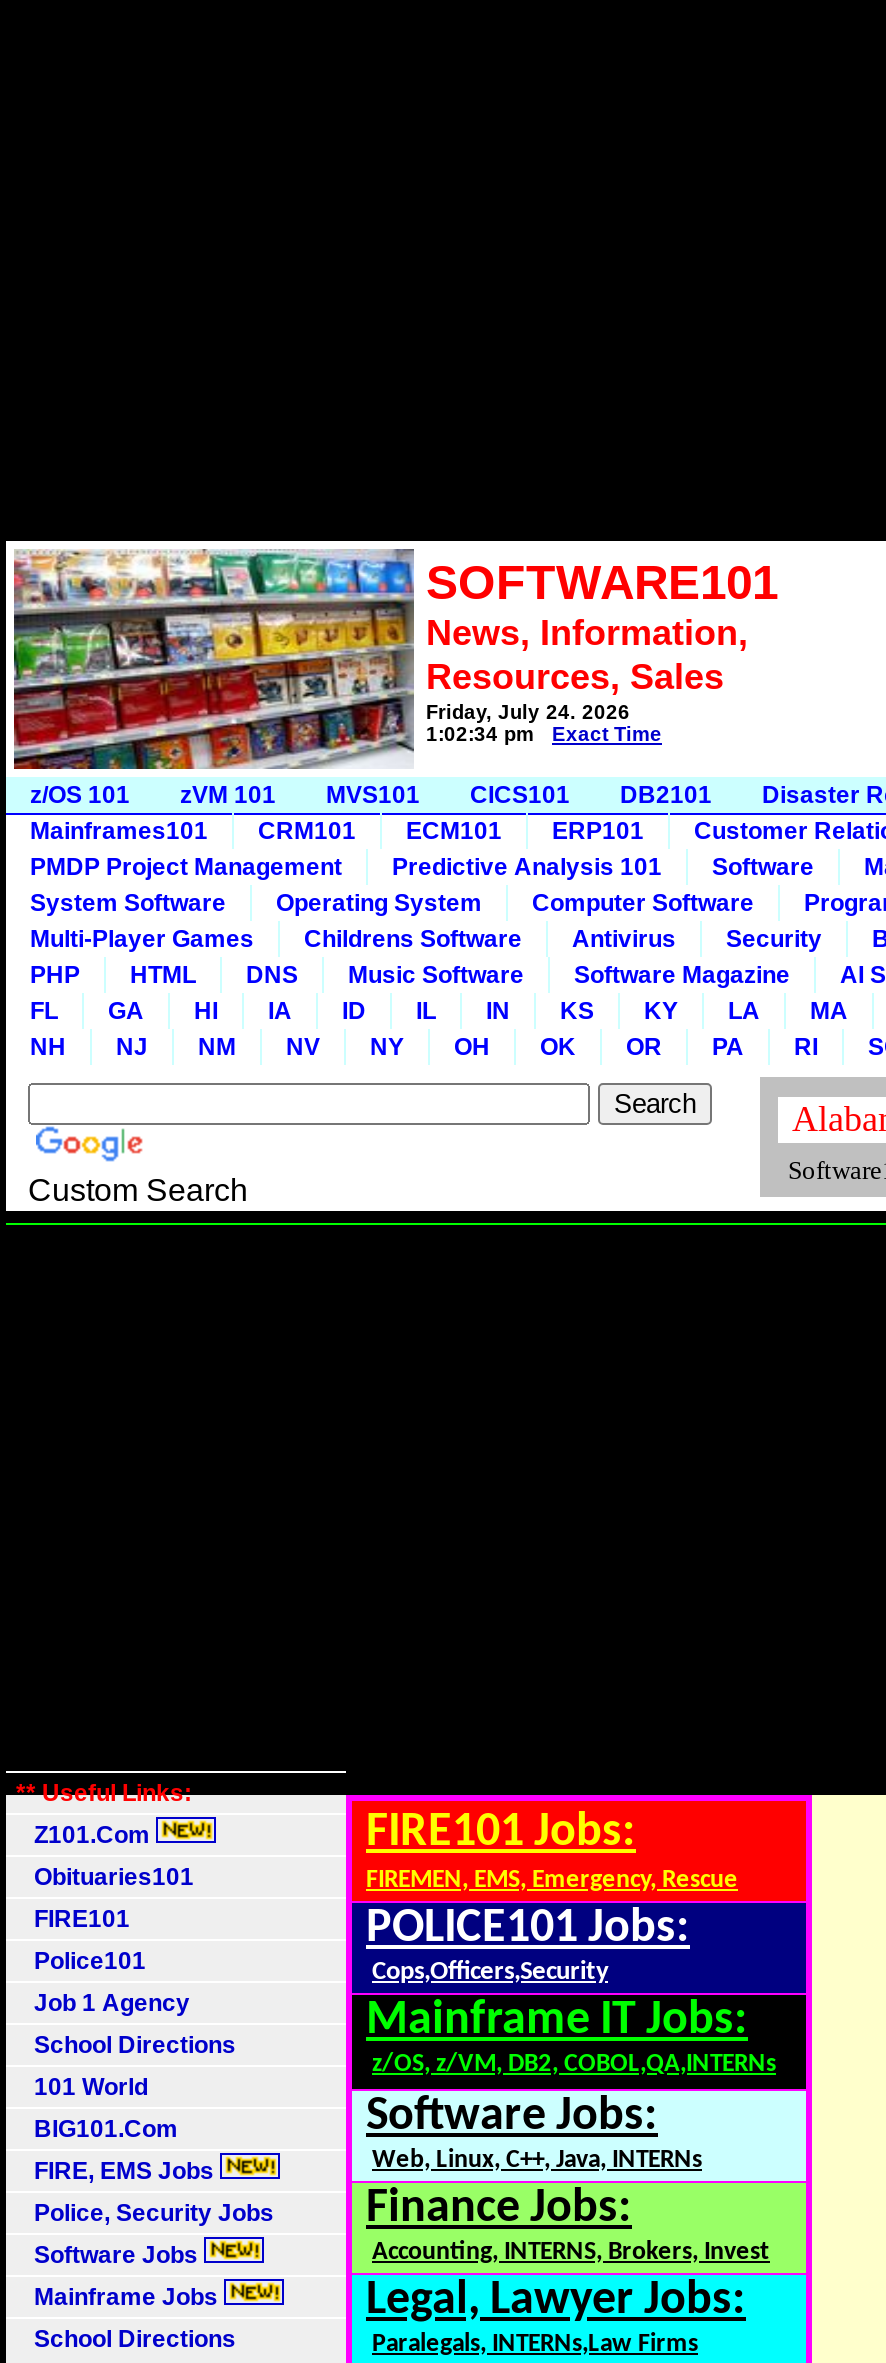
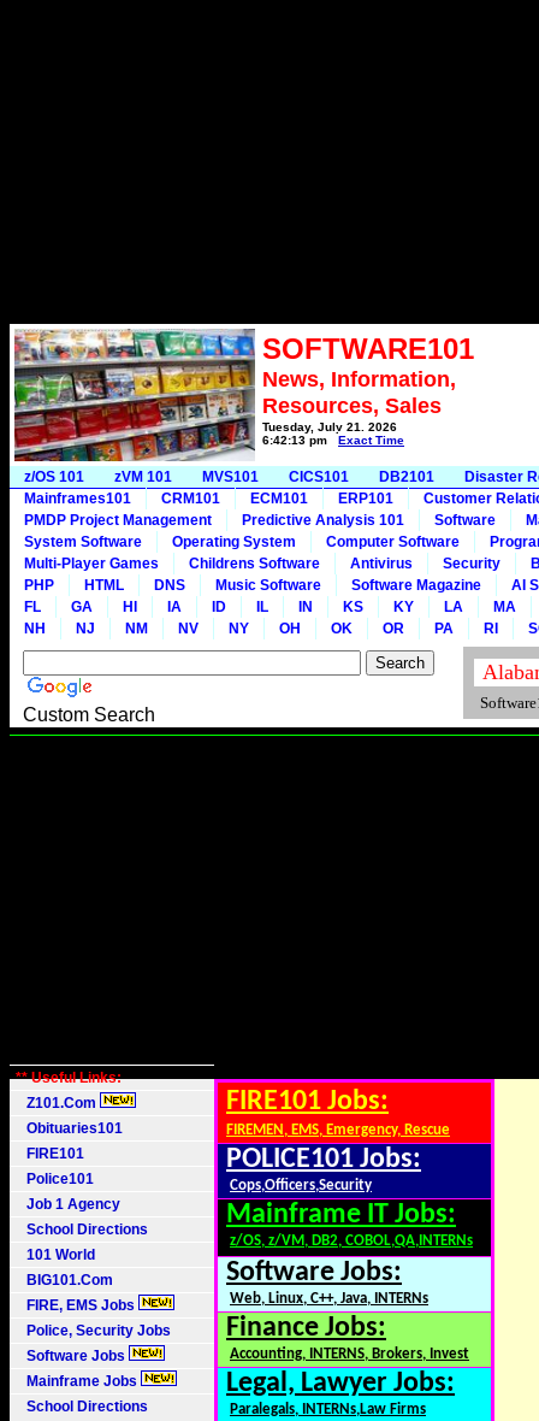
[426,701,630,723] Friday, July 24, 2026 -> [262,420,397,434] Tuesday, July 21, 2026
[426,723,662,745] 1:02:34 pm Exact Time -> [262,434,404,447] 6:42:13 pm Exact Time

